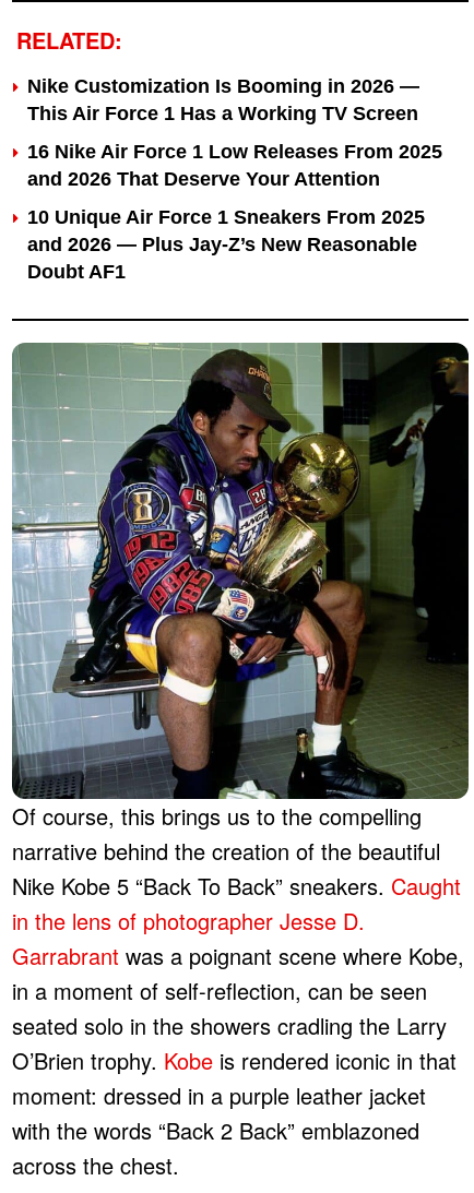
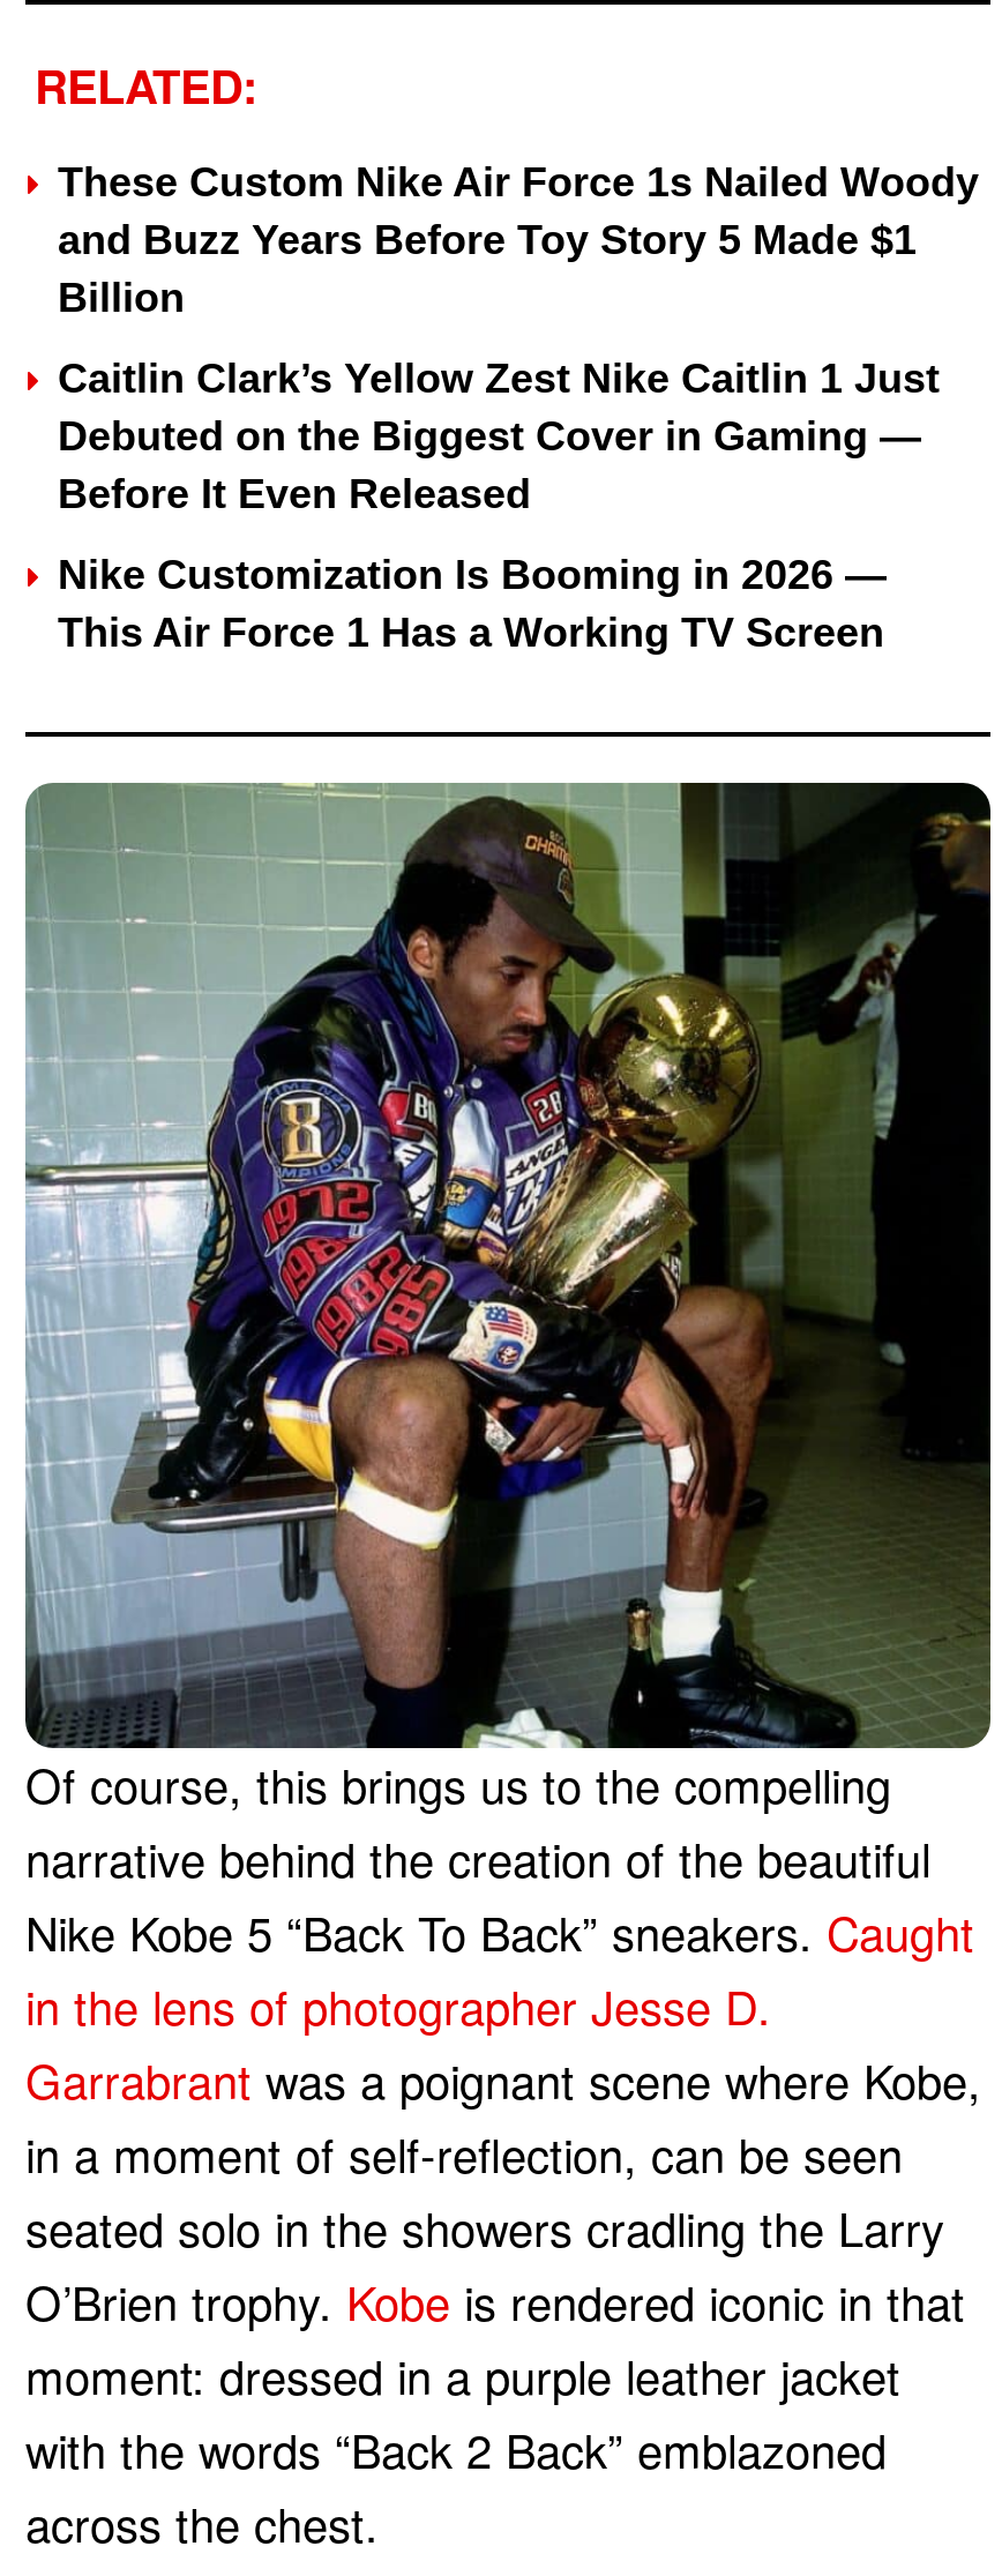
none -> [58,160,979,518] These Custom Nike Air Force 1s Nailed Woody | and Buzz Years Before Toy Story 5 Made $1 | Billion | Caitlin Clark’s Yellow Zest Nike Caitlin 1 Just | Debuted on the Biggest Cover in Gaming — | Before It Even Released
moved [27,76,419,125] -> [58,552,887,656]: Nike Customization Is Booming in 2026 — | This Air Force 1 Has a Working TV Screen
[27,141,442,283] 16 Nike Air Force 1 Low Releases From 2025 | and 2026 That Deserve Your Attention | 10 Unique Air Force 1 Sneakers From 2025 | and 2026 — Plus Jay-Z’s New Reasonable | Doubt AF1 -> none

